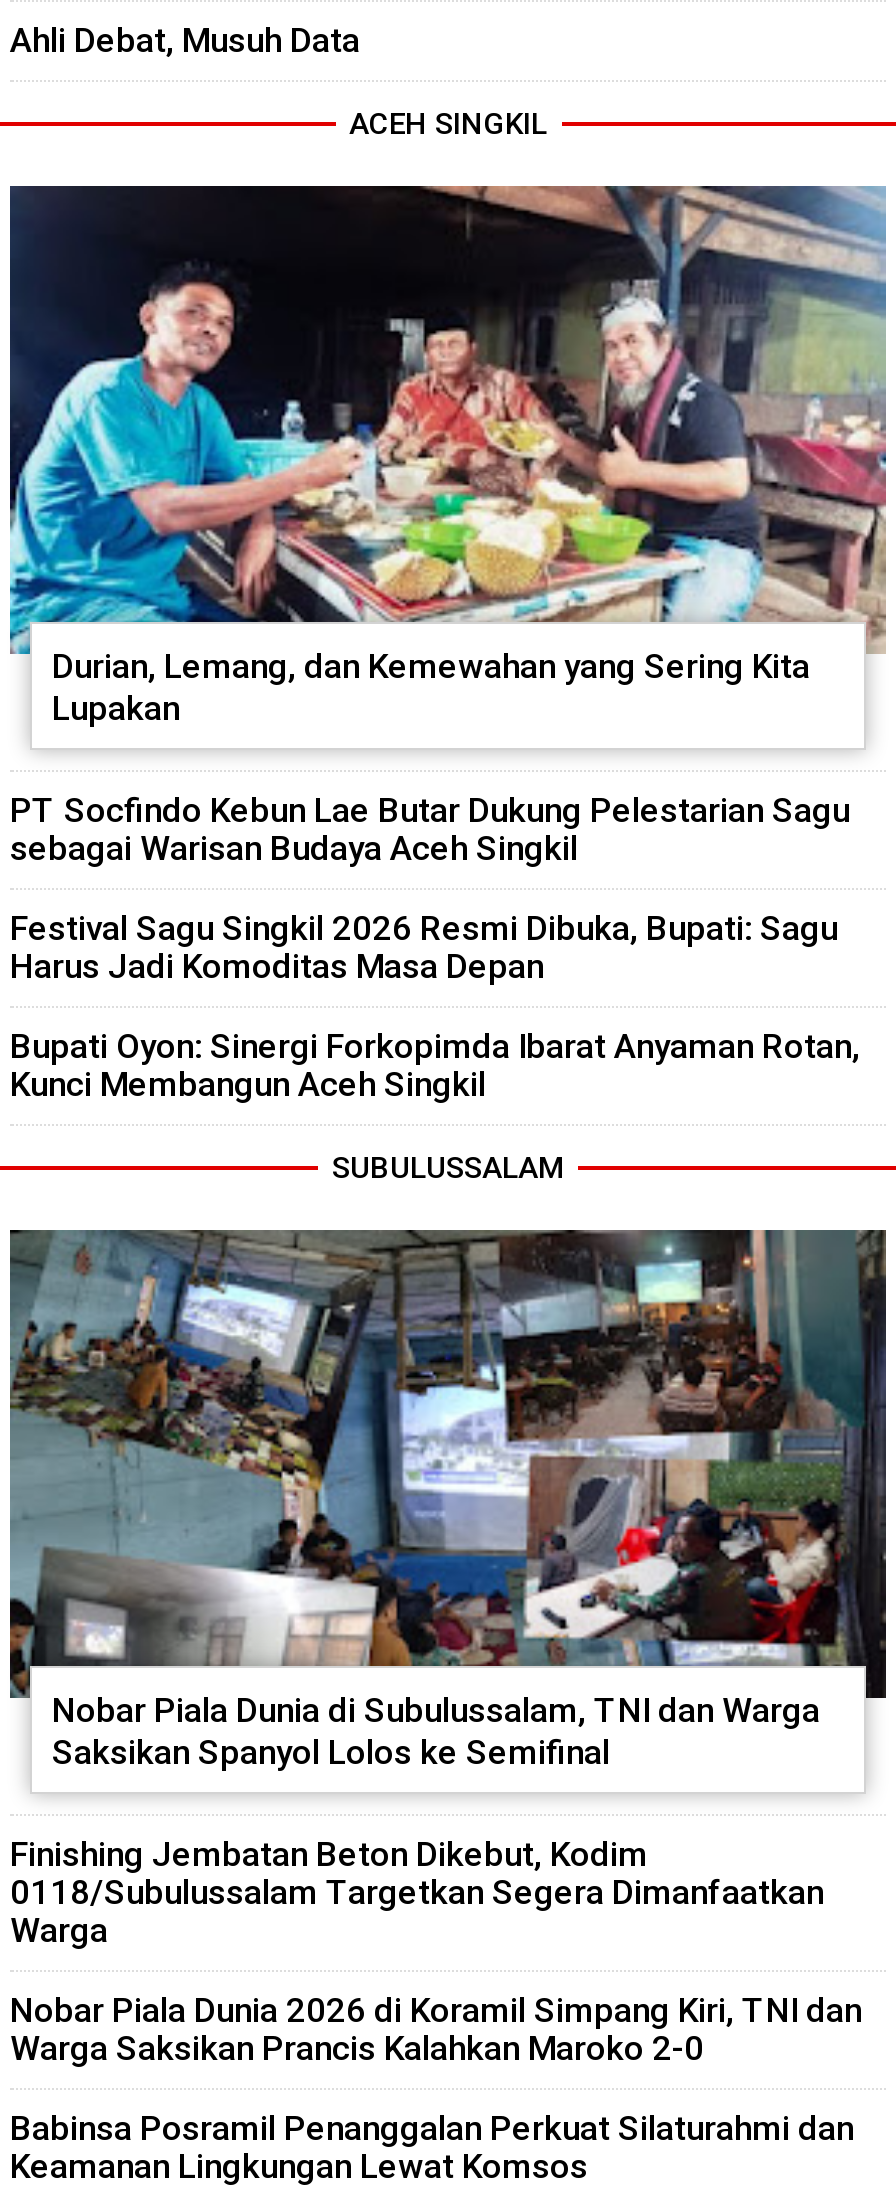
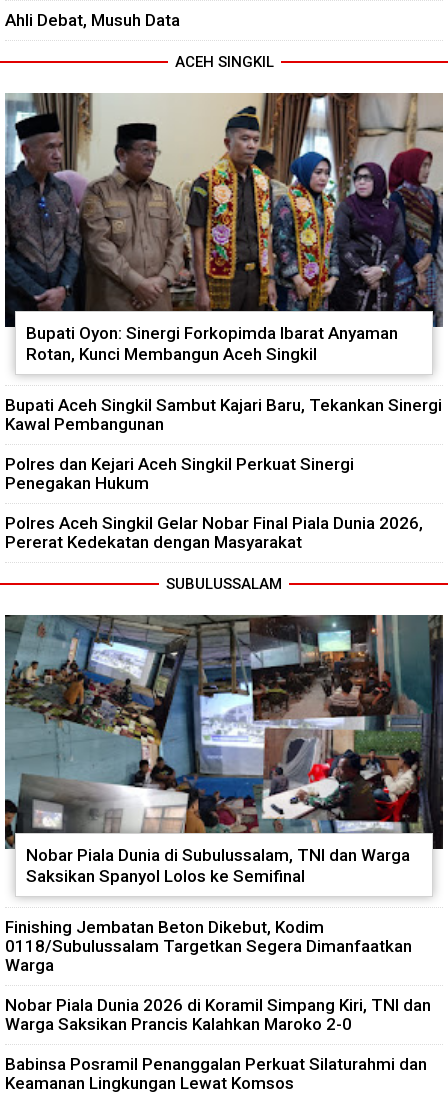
[8,184,888,728] [image] | Durian, Lemang, dan Kemewahan yang Sering Kita | Lupakan -> [4,92,444,364] [image] | Bupati Oyon: Sinergi Forkopimda Ibarat Anyaman | Rotan, Kunci Membangun Aceh Singkil
[10,790,850,868] PT Socfindo Kebun Lae Butar Dukung Pelestarian Sagu | sebagai Warisan Budaya Aceh Singkil -> [5,395,442,434] Bupati Aceh Singkil Sambut Kajari Baru, Tekankan Sinergi | Kawal Pembangunan
[10,908,838,986] Festival Sagu Singkil 2026 Resmi Dibuka, Bupati: Sagu | Harus Jadi Komoditas Masa Depan -> [5,454,354,493] Polres dan Kejari Aceh Singkil Perkuat Sinergi | Penegakan Hukum
[10,1026,860,1104] Bupati Oyon: Sinergi Forkopimda Ibarat Anyaman Rotan, | Kunci Membangun Aceh Singkil -> [5,513,423,552] Polres Aceh Singkil Gelar Nobar Final Piala Dunia 2026, | Pererat Kedekatan dengan Masyarakat

